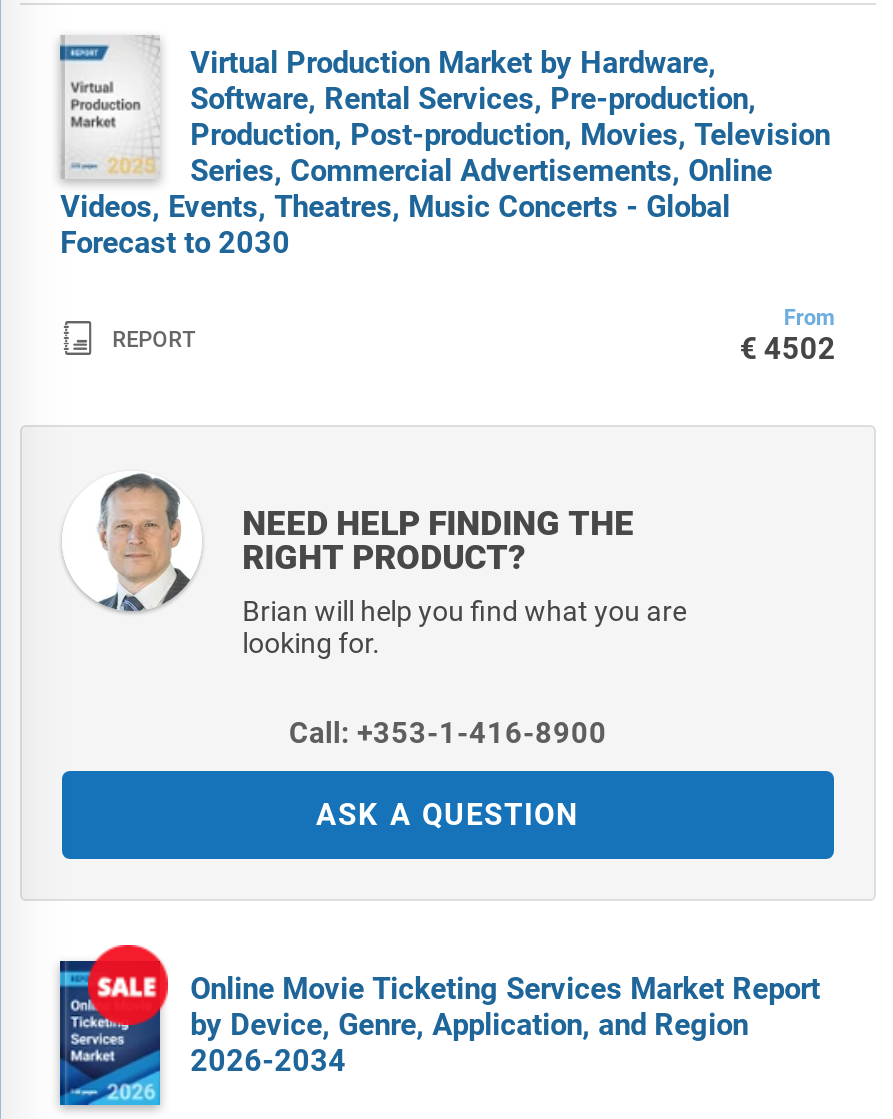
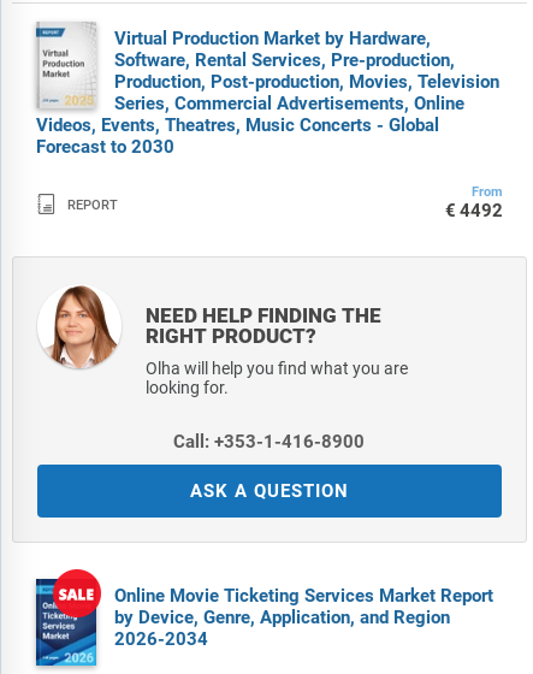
[764,331,836,367] €4502 -> [459,200,503,221] €4492
[78,473,686,627] [image] | Brian will help you find what you are -> [47,285,408,378] [image] | Olha will help you find what you are

